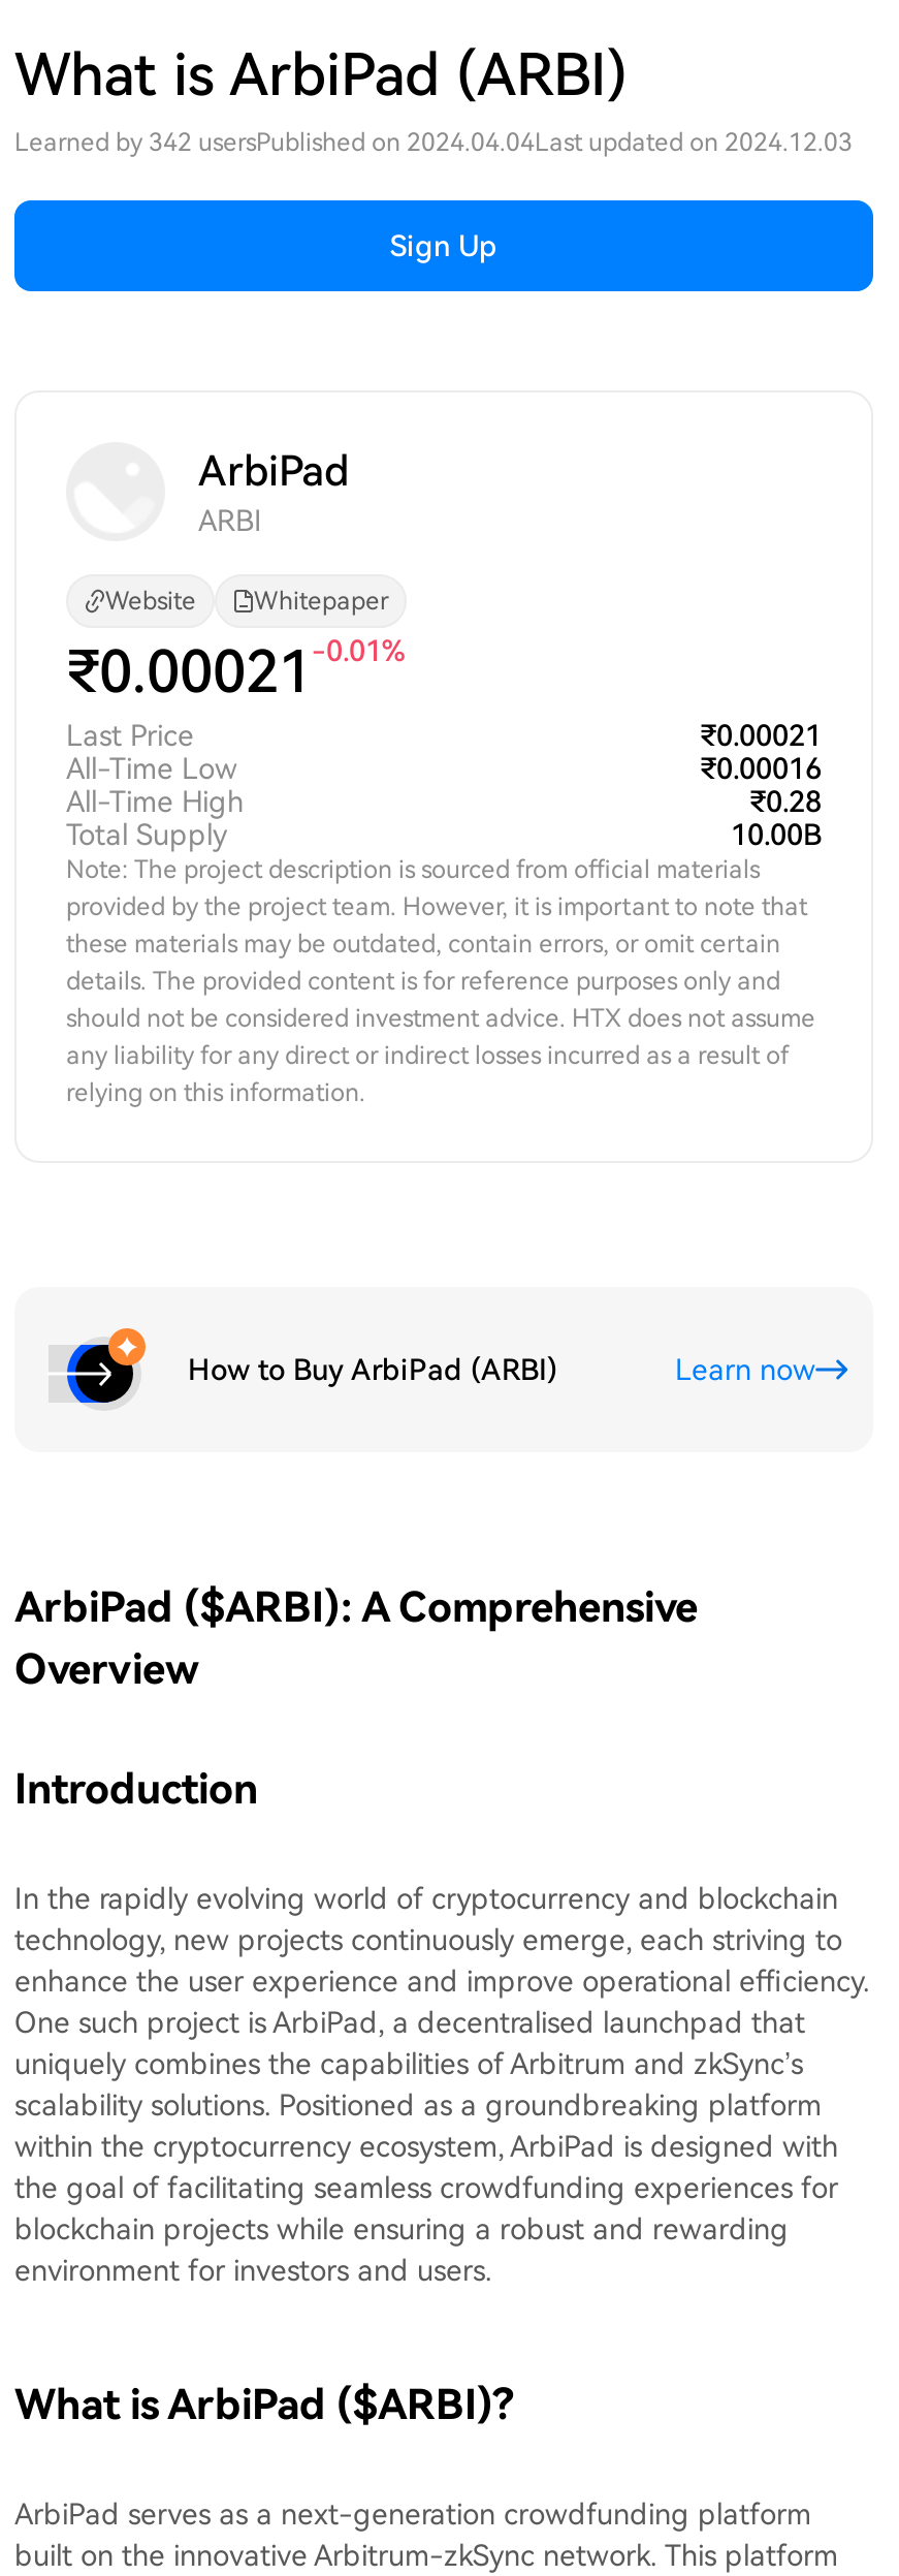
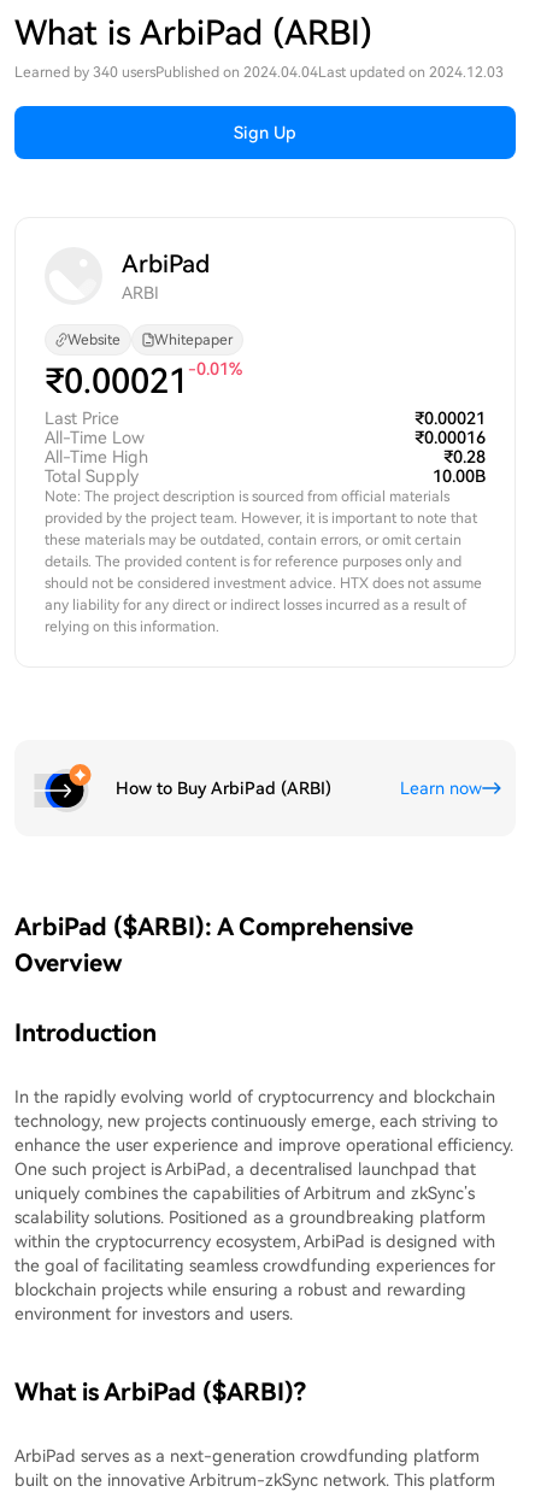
[14,128,853,157] Learned by 342 usersPublished on 2024.04.04Last updated on 2024.12.03 -> [14,64,504,81] Learned by 340 usersPublished on 2024.04.04Last updated on 2024.12.03

